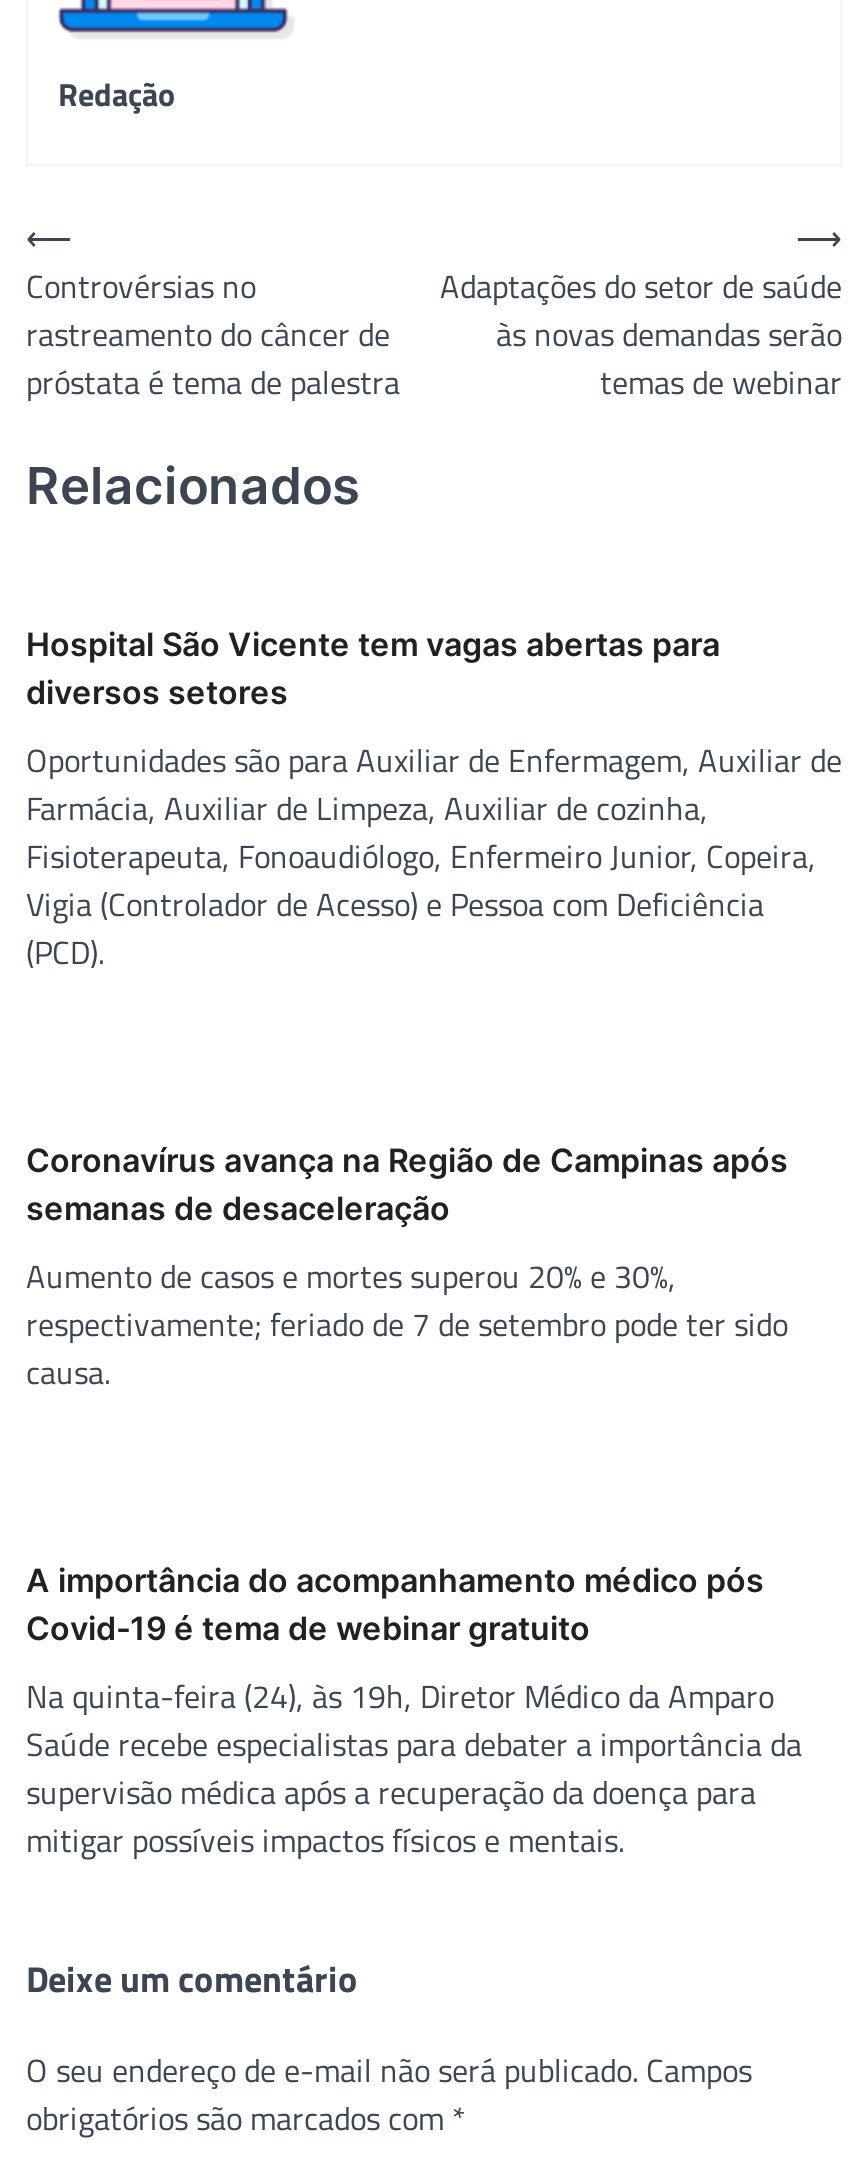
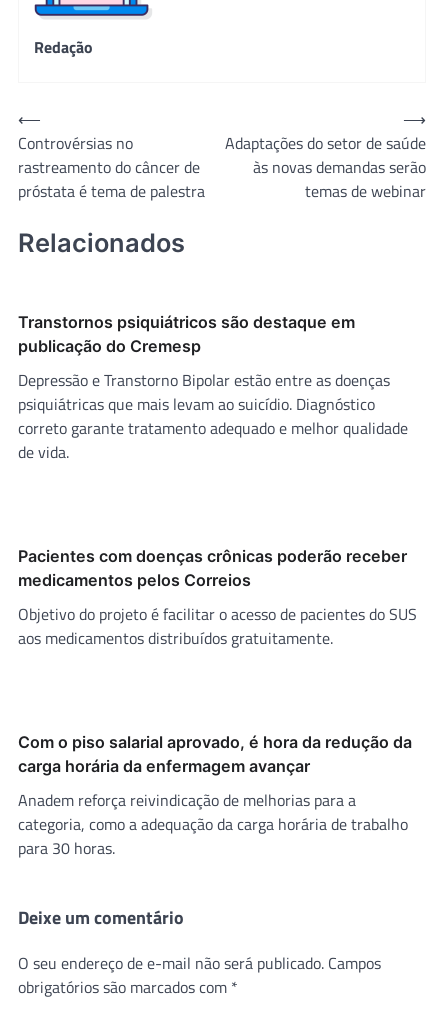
[26,623,720,711] Hospital São Vicente tem vagas abertas para | diversos setores -> [18,311,355,355] Transtornos psiquiátricos são destaque em | publicação do Cremesp
[26,735,842,975] Oportunidades são para Auxiliar de Enfermagem, Auxiliar de | Farmácia, Auxiliar de Limpeza, Auxiliar de cozinha, | Fisioterapeuta, Fonoaudiólogo, Enfermeiro Junior, Copeira, | Vigia (Controlador de Acesso) e Pessoa com Deficiência | (PCD). -> [18,367,408,463] Depressão e Transtorno Bipolar estão entre as doenças | psiquiátricas que mais levam ao suicídio. Diagnóstico | correto garante tratamento adequado e melhor qualidade | de vida.
[26,1139,788,1227] Coronavírus avança na Região de Campinas após | semanas de desaceleração -> [18,545,407,589] Pacientes com doenças crônicas poderão receber | medicamentos pelos Correios
[26,1251,788,1395] Aumento de casos e mortes superou 20% e 30%, | respectivamente; feriado de 7 de setembro pode ter sido | causa. -> [18,601,417,649] Objetivo do projeto é facilitar o acesso de pacientes do SUS | aos medicamentos distribuídos gratuitamente.
[26,1559,764,1647] A importância do acompanhamento médico pós | Covid-19 é tema de webinar gratuito -> [18,731,412,775] Com o piso salarial aprovado, é hora da redução da | carga horária da enfermagem avançar
[26,1671,802,1863] Na quinta-feira (24), às 19h, Diretor Médico da Amparo | Saúde recebe especialistas para debater a importância da | supervisão médica após a recuperação da doença para | mitigar possíveis impactos físicos e mentais. -> [18,787,408,859] Anadem reforça reivindicação de melhorias para a | categoria, como a adequação da carga horária de trabalho | para 30 horas.

